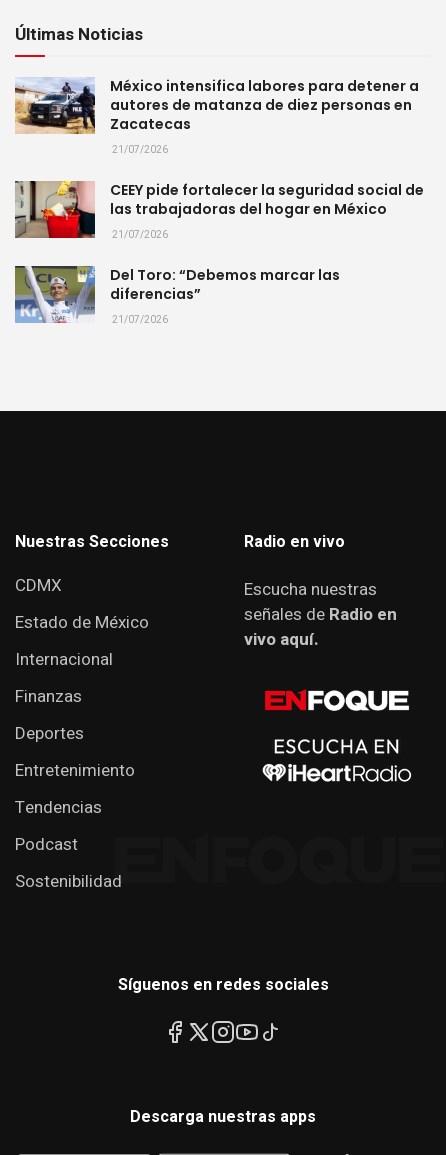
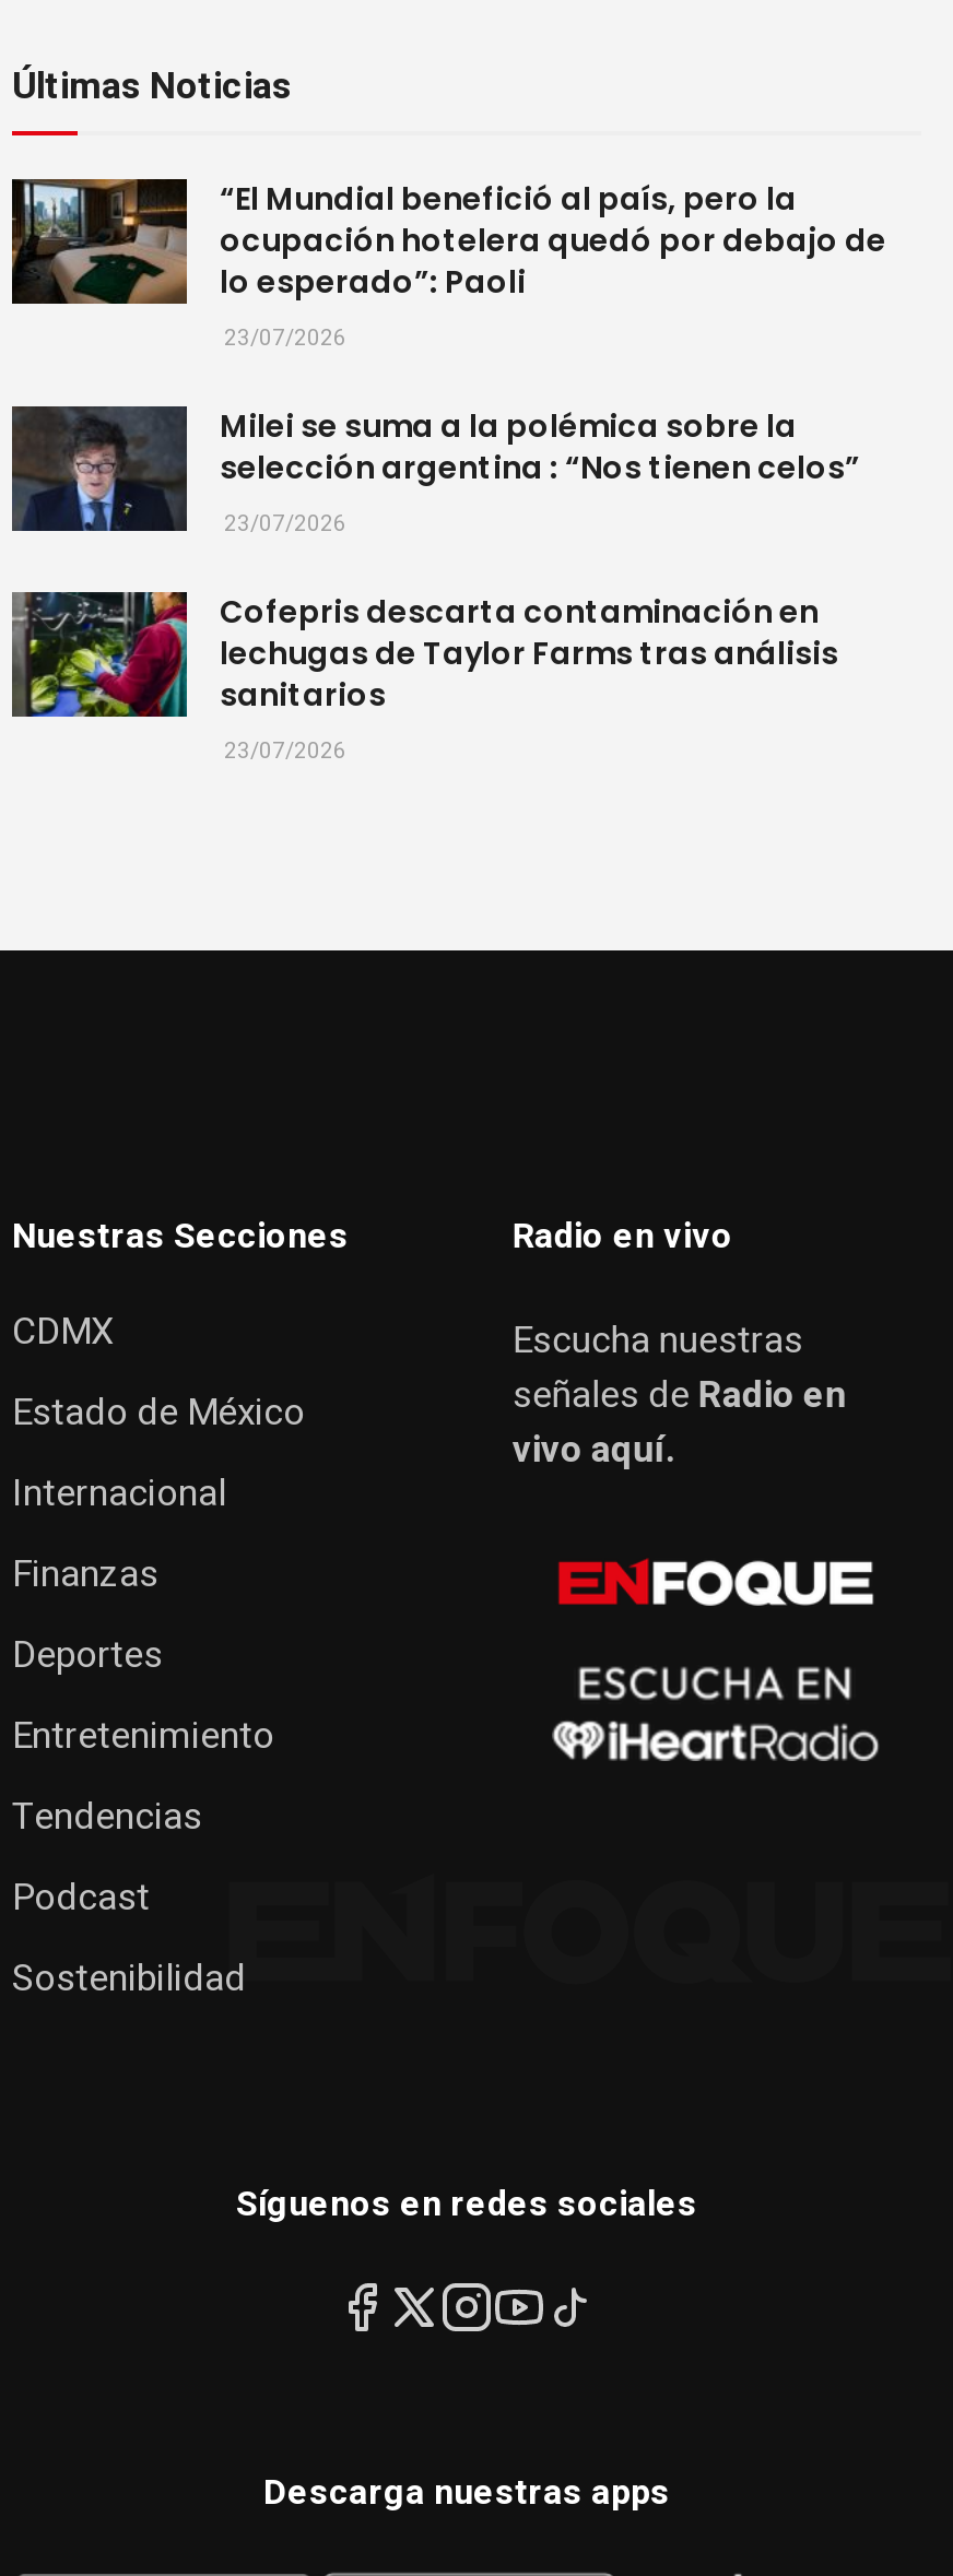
[14,76,419,157] [image] | México intensifica labores para detener a | autores de matanza de diez personas en | Zacatecas | 21/07/2026 -> [10,177,886,354] [image] | “El Mundial benefició al país, pero la | ocupación hotelera quedó por debajo de | lo esperado”: Paoli | 23/07/2026
[15,180,424,242] [image] | CEEY pide fortalecer la seguridad social de | las trabajadoras del hogar en México | 21/07/2026 -> [12,404,860,540] [image] | Milei se suma a la polémica sobre la | selección argentina : “Nos tienen celos” | 23/07/2026
[14,265,340,327] [image] | Del Toro: “Debemos marcar las | diferencias” | 21/07/2026 -> [12,590,838,767] [image] | Cofepris descarta contaminación en | lechugas de Taylor Farms tras análisis | sanitarios | 23/07/2026

